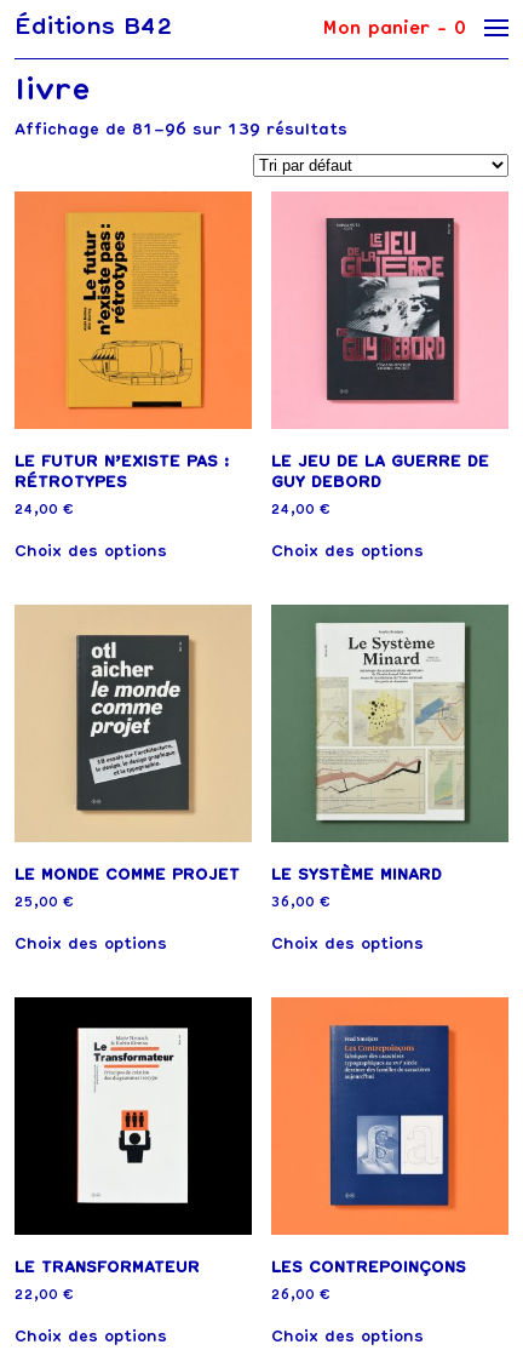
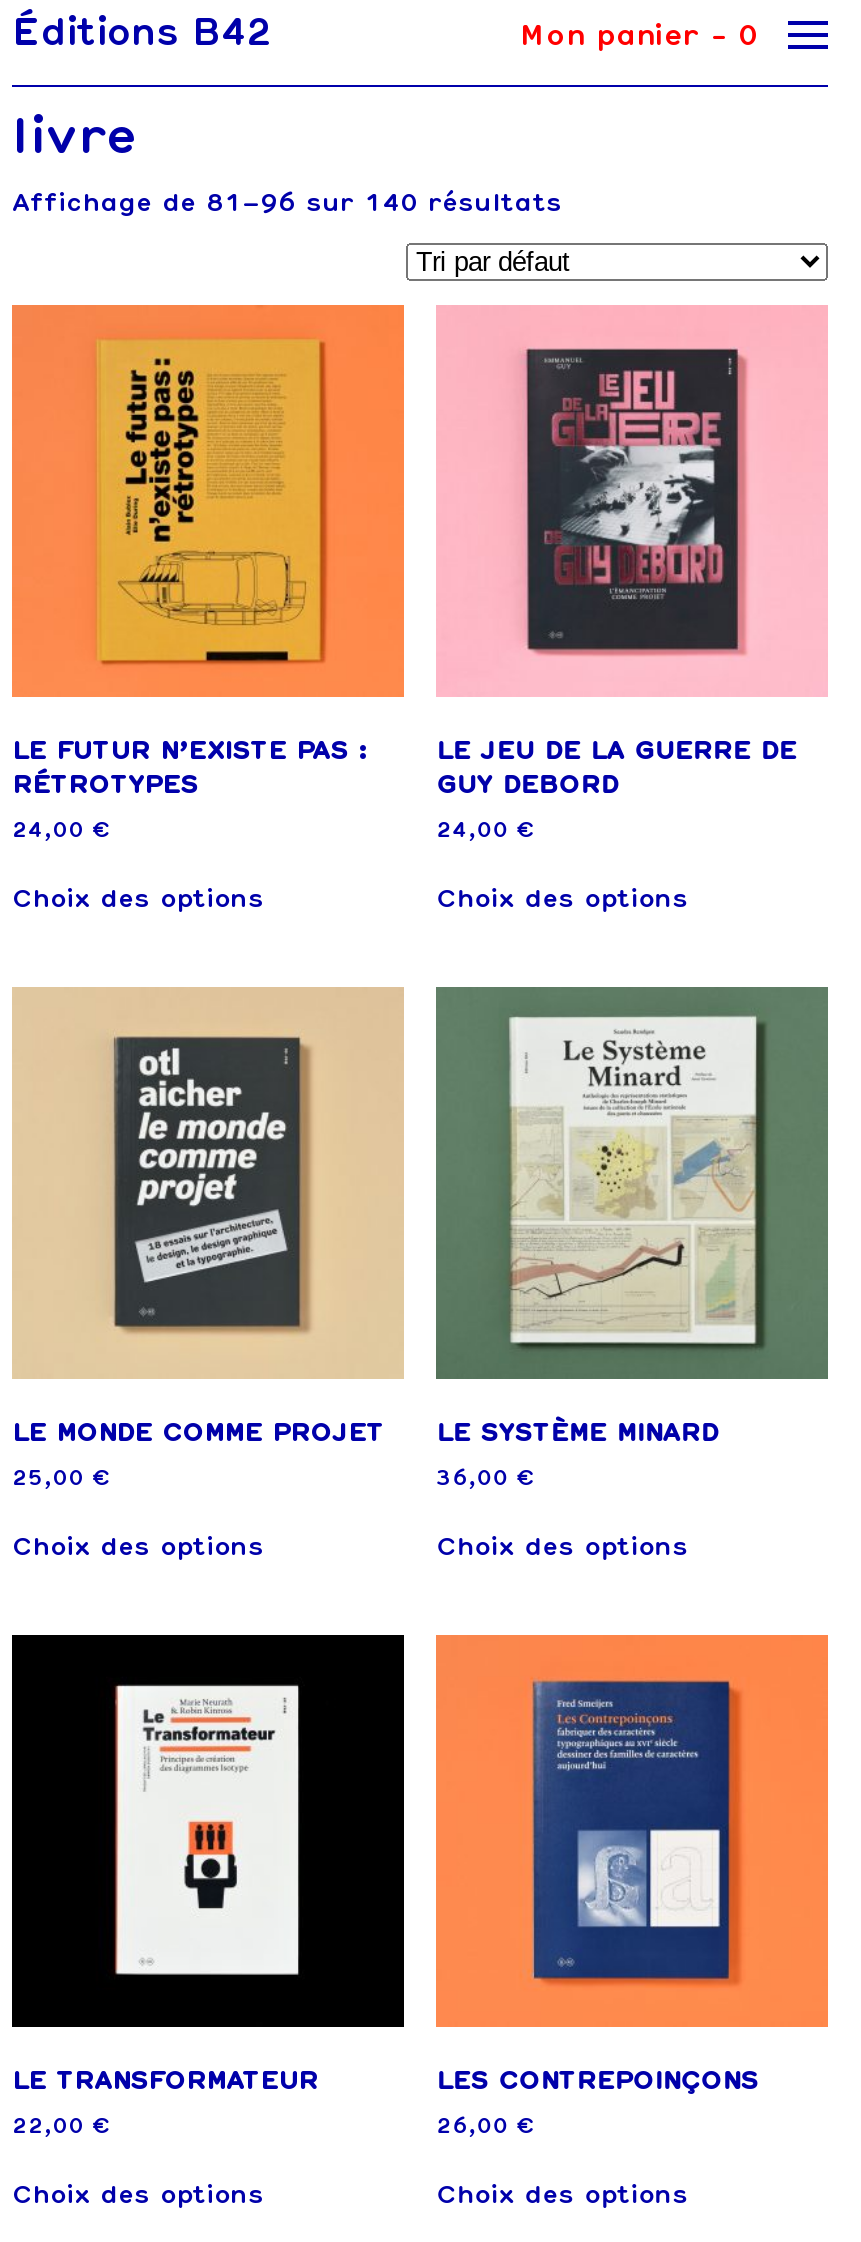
[15,120,347,138] Affichage de 81–96 sur 139 résultats -> [12,187,562,217] Affichage de 81–96 sur 140 résultats

